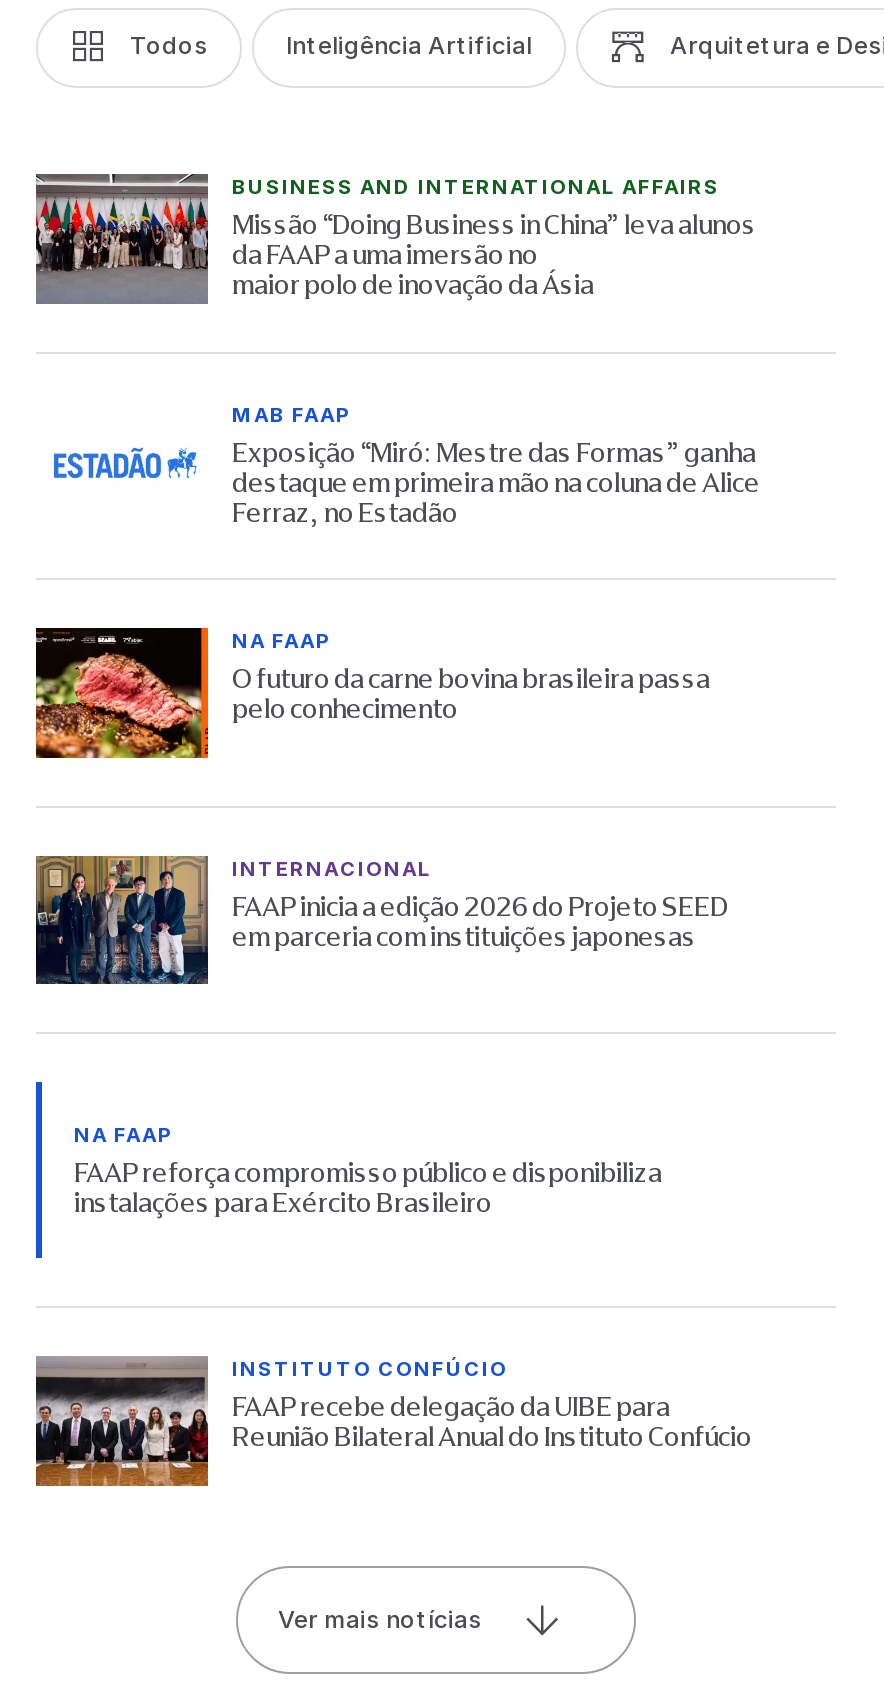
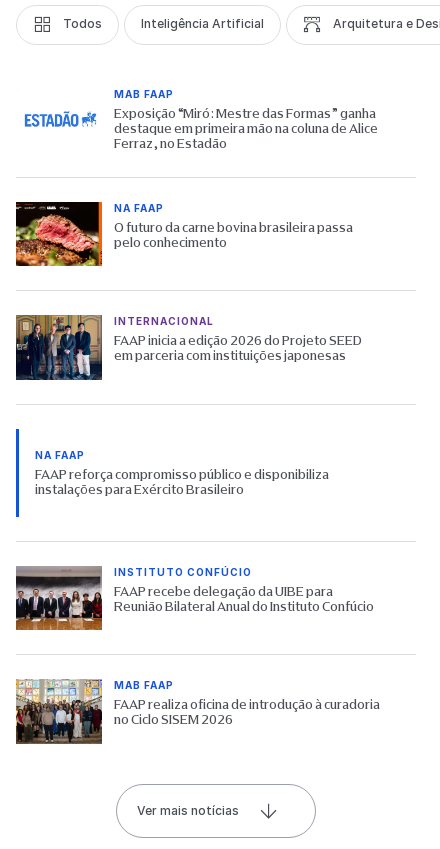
[34,172,756,306] [image] | BUSINESS AND INTERNATIONAL AFFAIRS | Missão “Doing Business in China” leva alunos | da FAAP a uma imersão no | maior polo de inovação da Ásia -> none
moved [32,401,760,1452] -> [14,88,378,613]: [image] | MAB FAAP | Exposição “Miró: Mestre das Formas” ganha | ... | FAAP recebe delegação da UIBE para | Reunião Bilateral Anual do Instituto Confúcio
none -> [15,679,380,744] [image] | MAB FAAP | FAAP realiza oficina de introdução à curadoria | no Ciclo SISEM 2026

